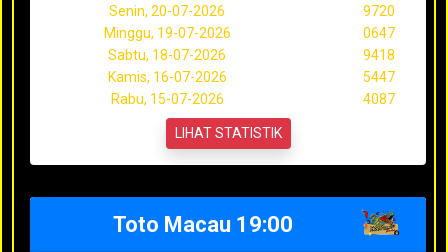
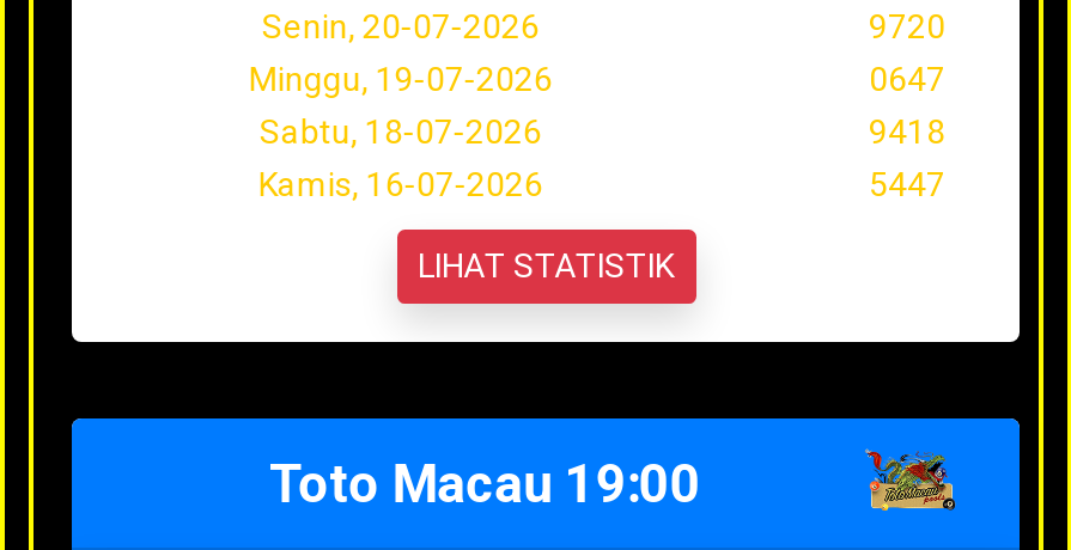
[111,91,395,107] Rabu, 15-07-2026 | 4087 -> none

